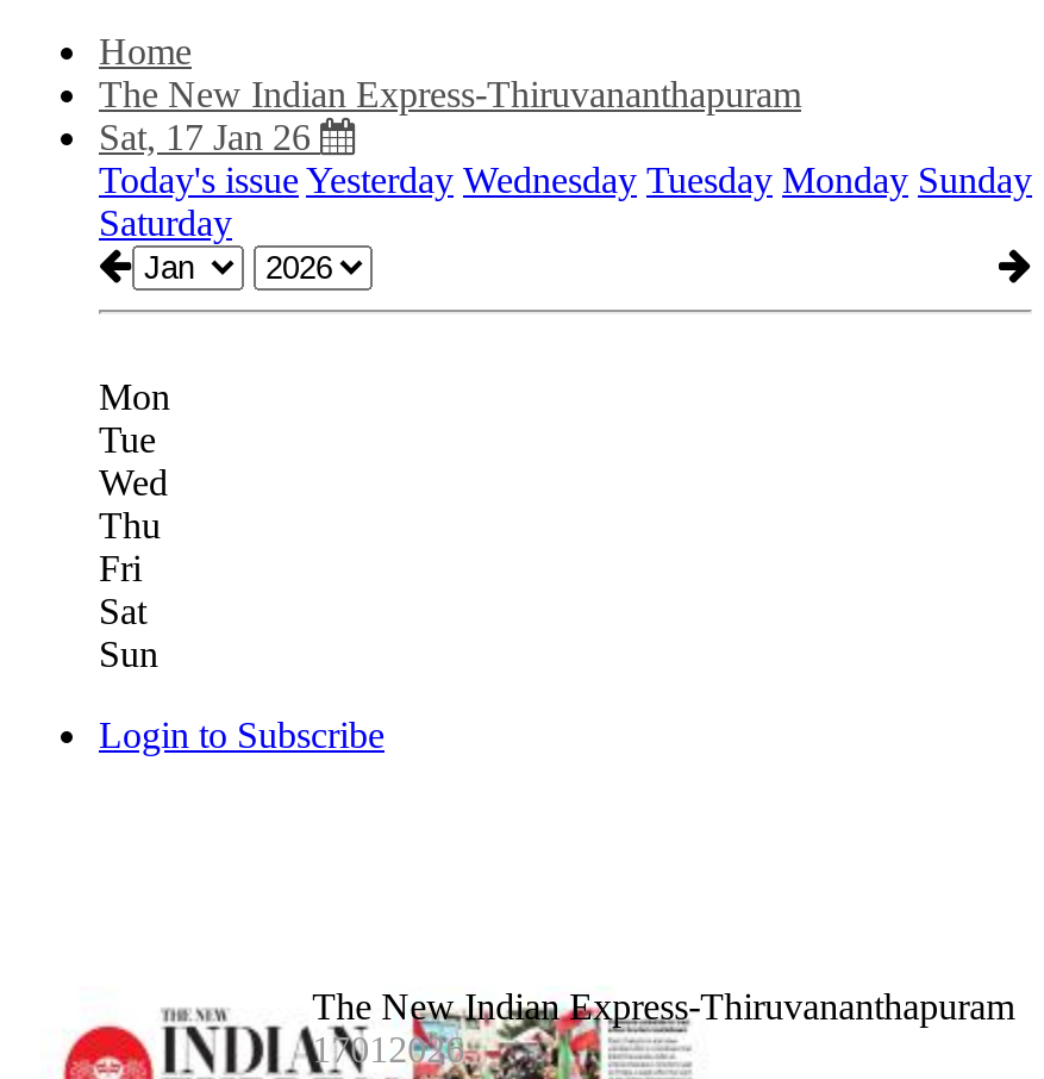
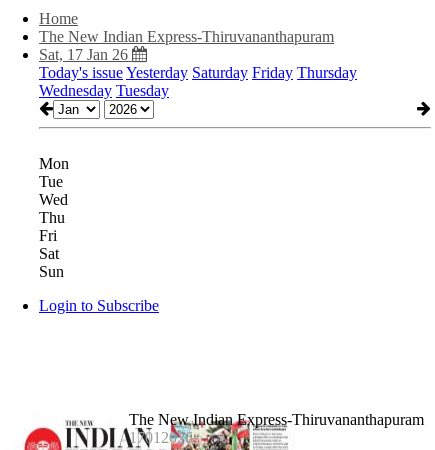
[99,160,1032,243] Today's issue Yesterday Wednesday Tuesday Monday Sunday | Saturday -> [39,64,357,99] Today's issue Yesterday Saturday Friday Thursday | Wednesday Tuesday

